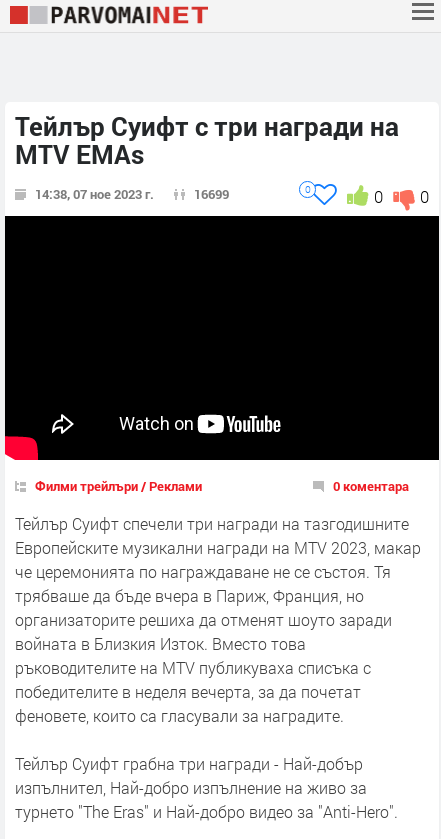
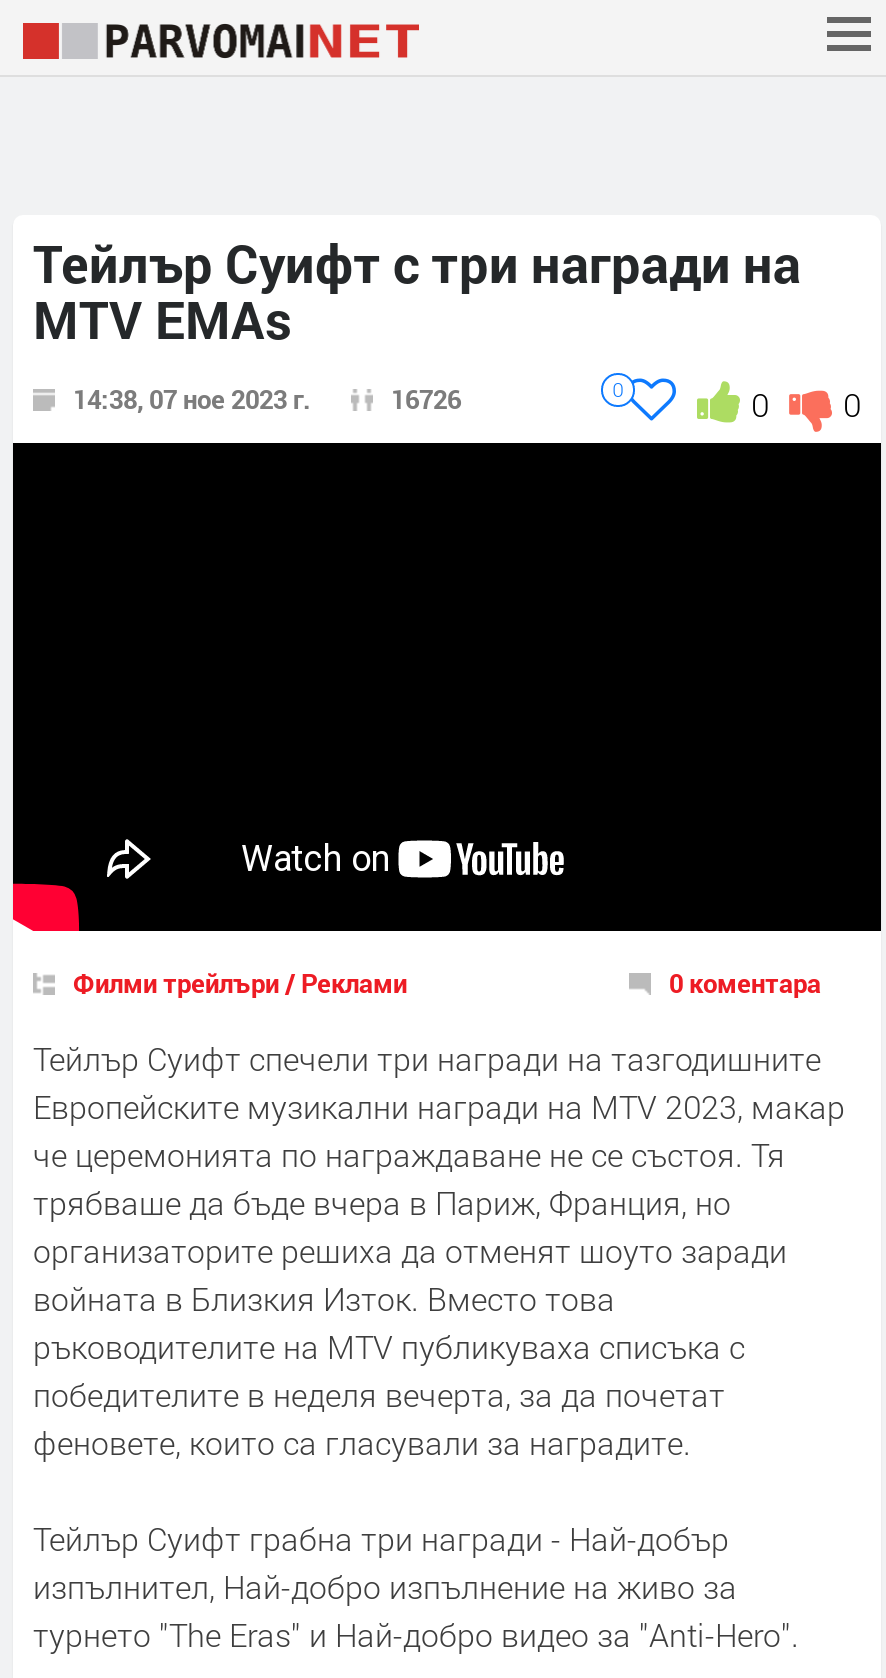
[194,185,229,203] 16699 -> [391,381,461,417] 16726

